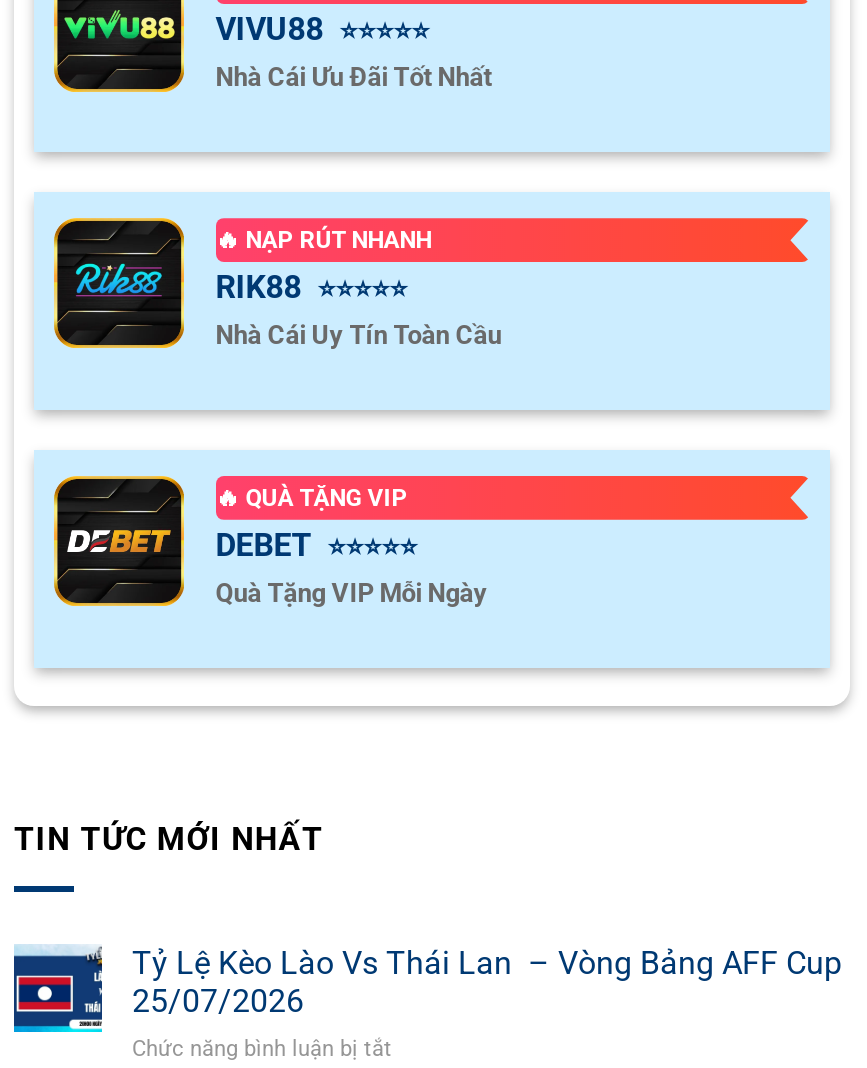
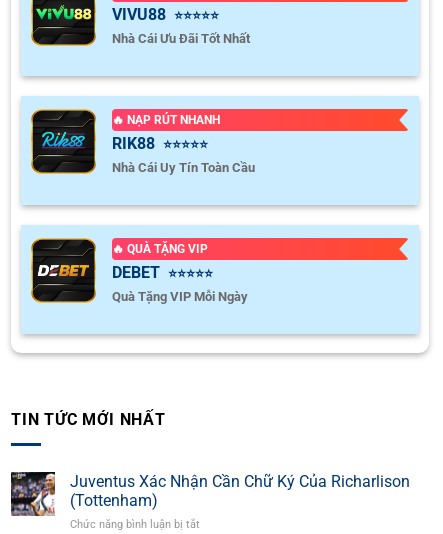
[12,944,842,1034] [image] | Tỷ Lệ Kèo Lào Vs Thái Lan – Vòng Bảng AFF Cup | 25/07/2026 -> [10,471,410,517] [image] | Juventus Xác Nhận Cần Chữ Ký Của Richarlison | (Tottenham)

